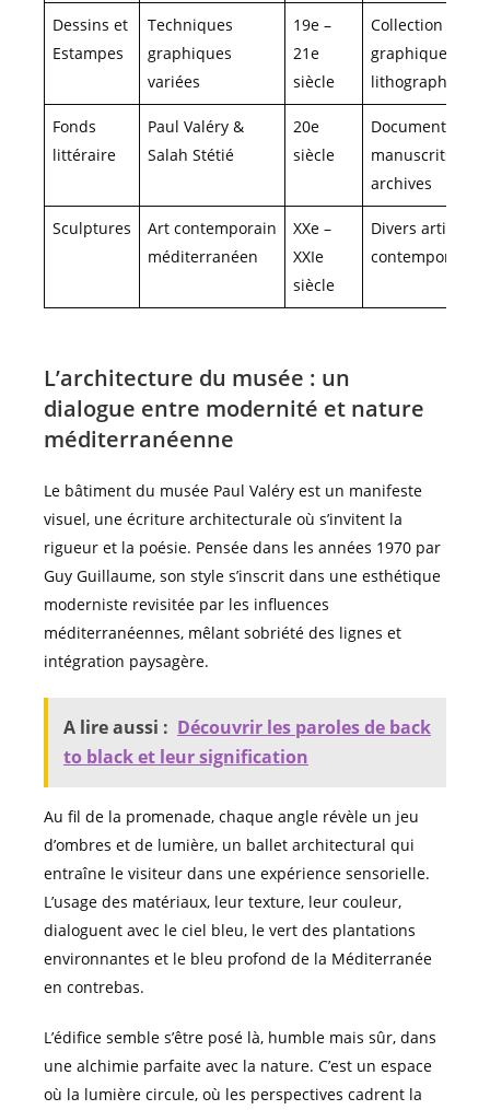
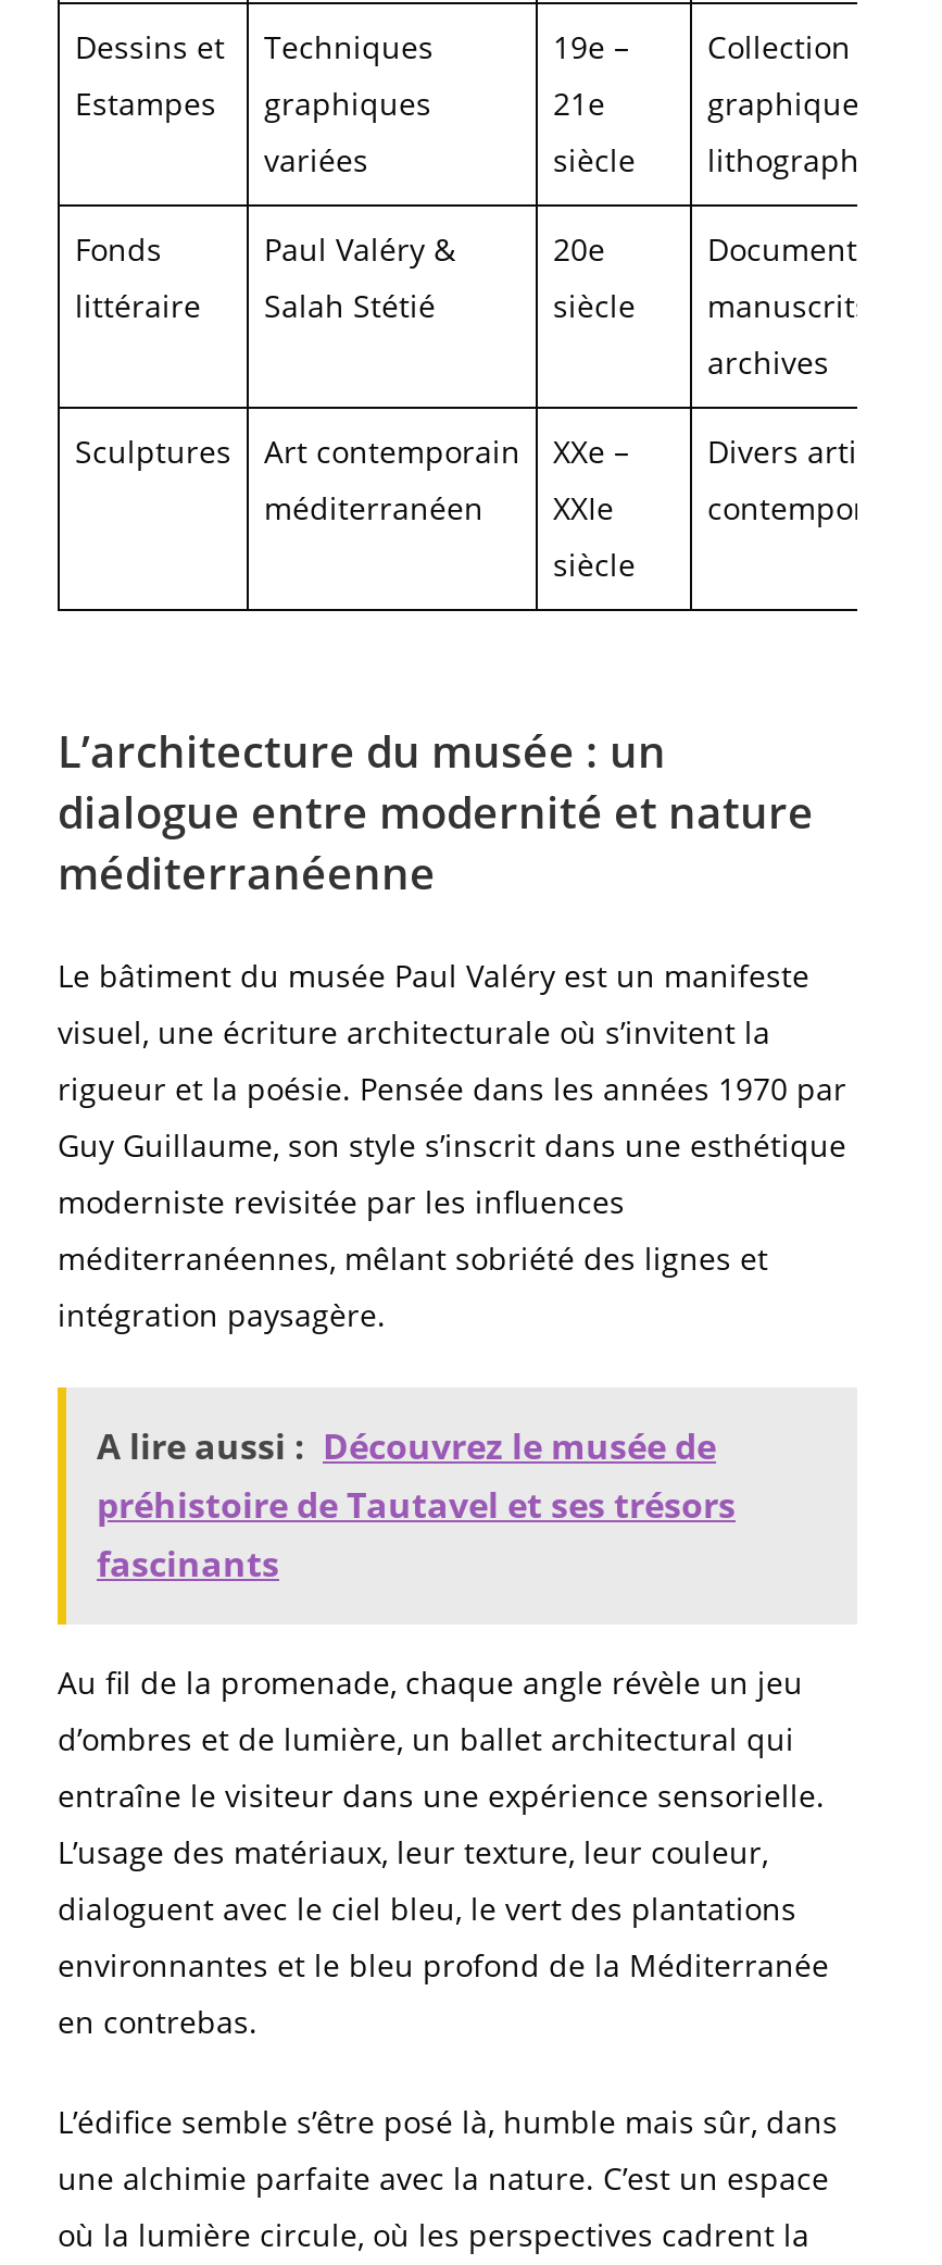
[63,715,431,769] A lire aussi : Découvrir les paroles de back | to black et leur signification -> [97,1423,736,1588] A lire aussi : Découvrez le musée de | préhistoire de Tautavel et ses trésors | fascinants

